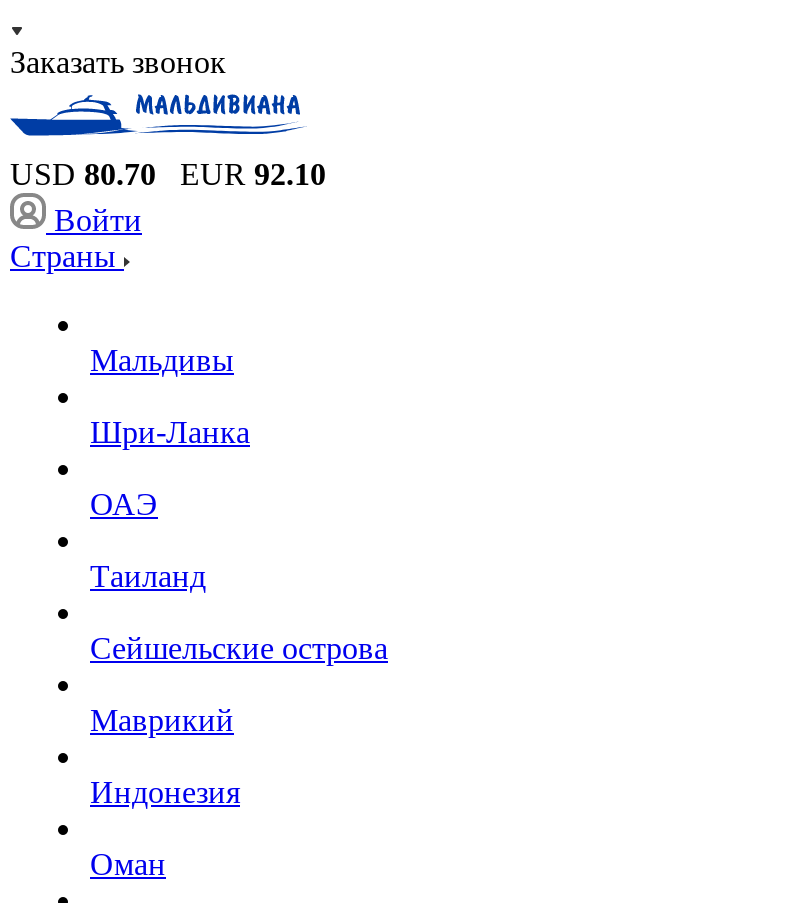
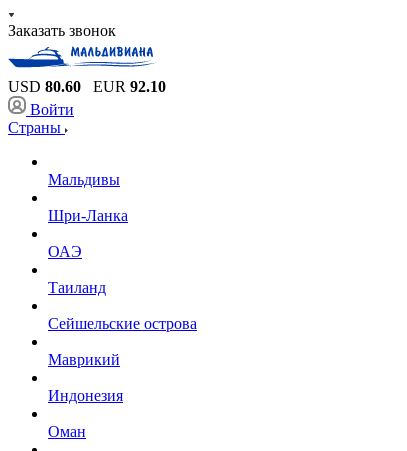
[10,157,326,191] USD 80.70 EUR 92.10 -> [8,78,166,95] USD 80.60 EUR 92.10

